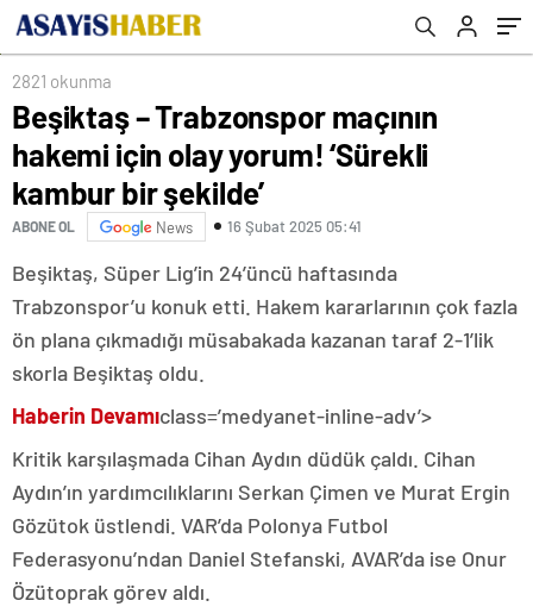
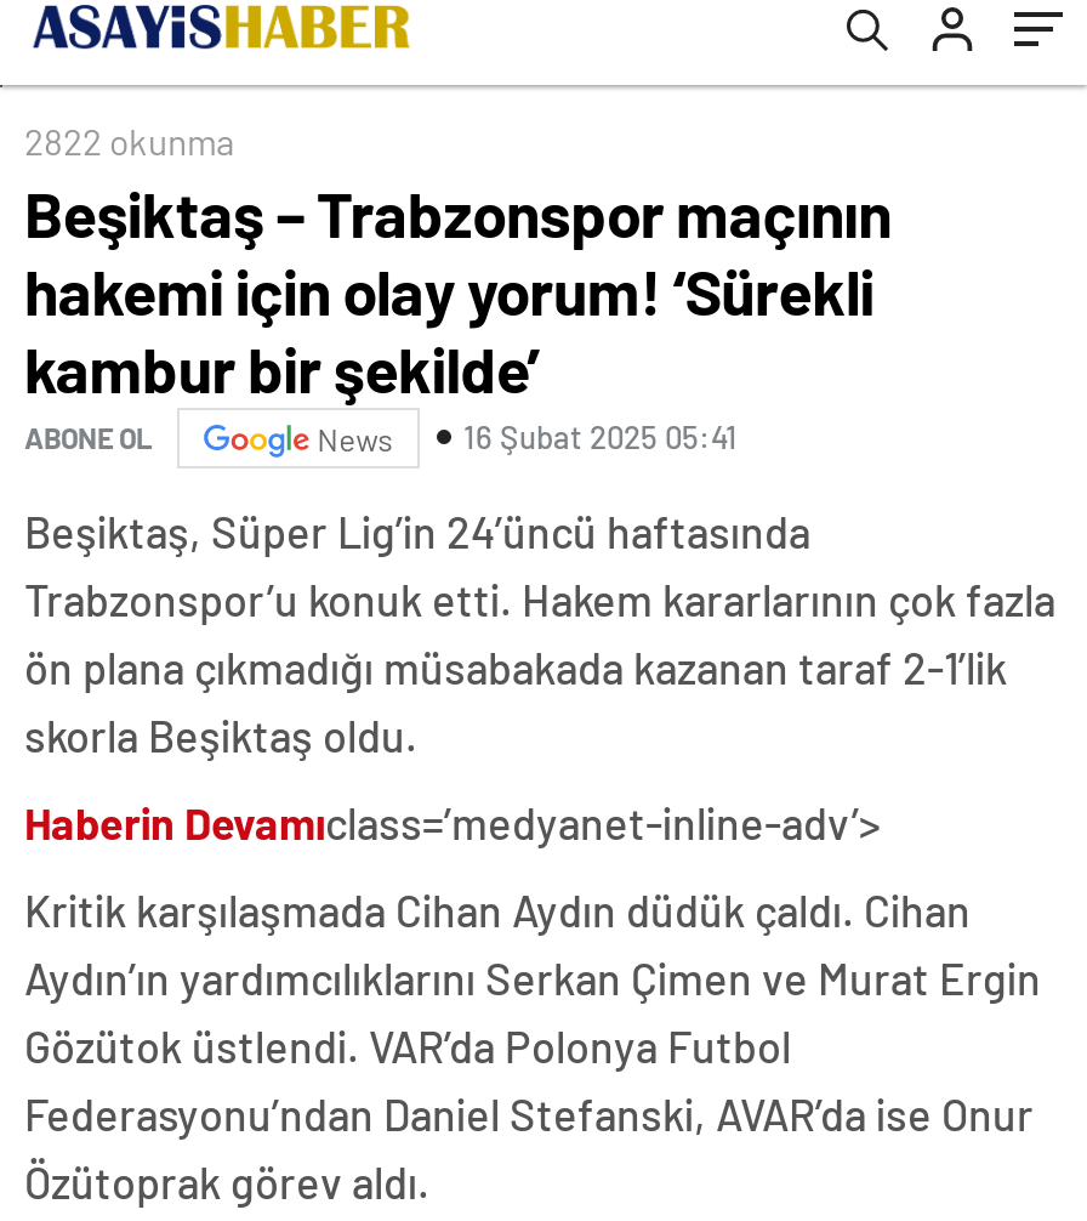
[12,70,112,91] 2821 okunma -> [24,118,235,162] 2822 okunma

